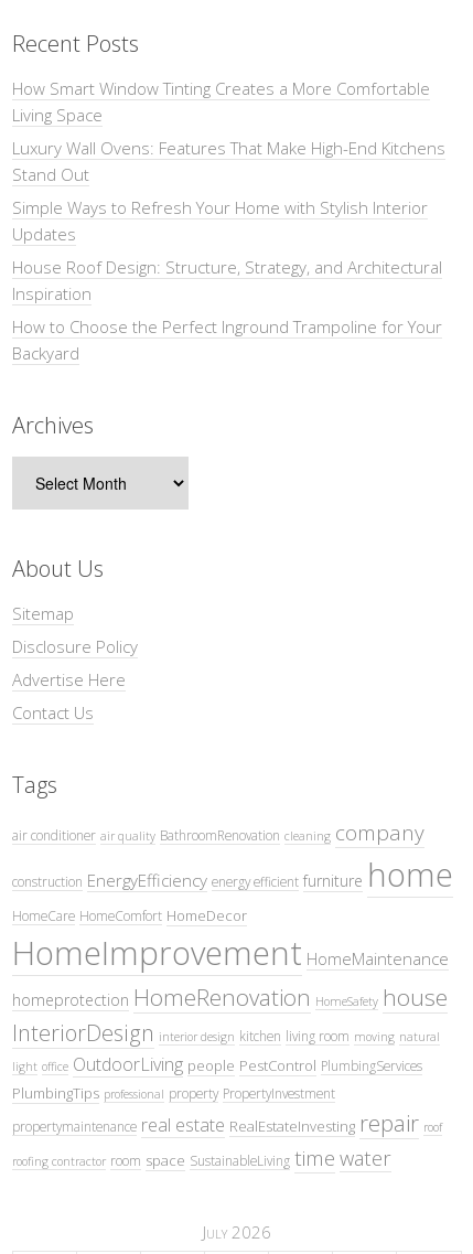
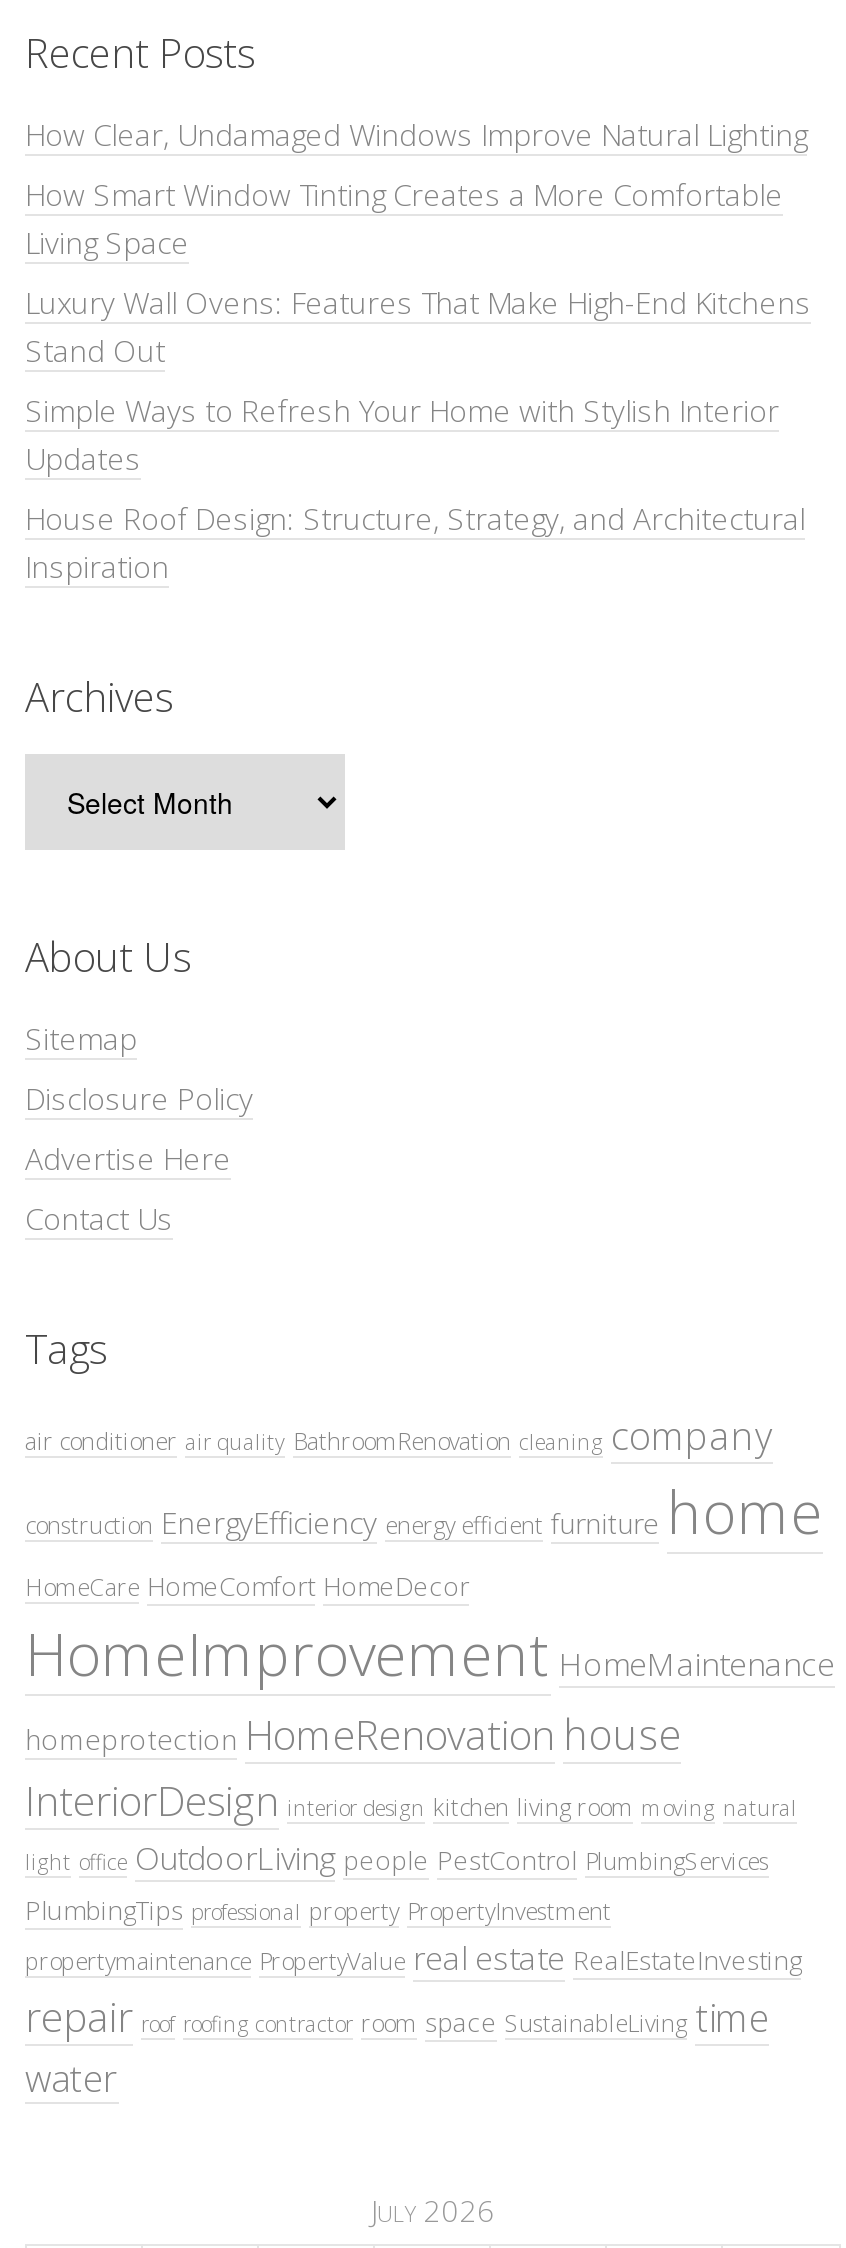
none -> [25,113,807,153] How Clear, Undamaged Windows Improve Natural Lighting
moved [12,77,445,304] -> [25,173,811,585]: How Smart Window Tinting Creates a More Comfortable | Living Space | Luxury Wall Ovens: Features That Make High-End Kitchens | Stand Out | Simple Ways to Refresh Your Home with Stylish Interior | Updates | House Roof Design: Structure, Strategy, and Architectural | Inspiration
[12,315,442,364] How to Choose the Perfect Inground Trampoline for Your | Backyard -> none
moved [12,410,449,975] -> [25,669,835,1693]: Archives | About Us | Sitemap | ... | HomeCare HomeComfort HomeDecor | HomeImprovement HomeMaintenance
[12,981,448,1012] homeprotection HomeRenovation HomeSafety house -> [25,1705,681,1761] homeprotection HomeRenovation house
moved [12,1018,440,1102] -> [25,1771,797,1927]: InteriorDesign interior design kitchen living room moving natural | light office OutdoorLiving people PestControl PlumbingServices | PlumbingTips professional property PropertyInvestment
[12,1107,442,1172] propertymaintenance real estate RealEstateInvesting repair roof | roofing contractor room space SustainableLiving time water -> [25,1935,801,2101] propertymaintenance PropertyValue real estate RealEstateInvesting | repair roof roofing contractor room space SustainableLiving time | water

